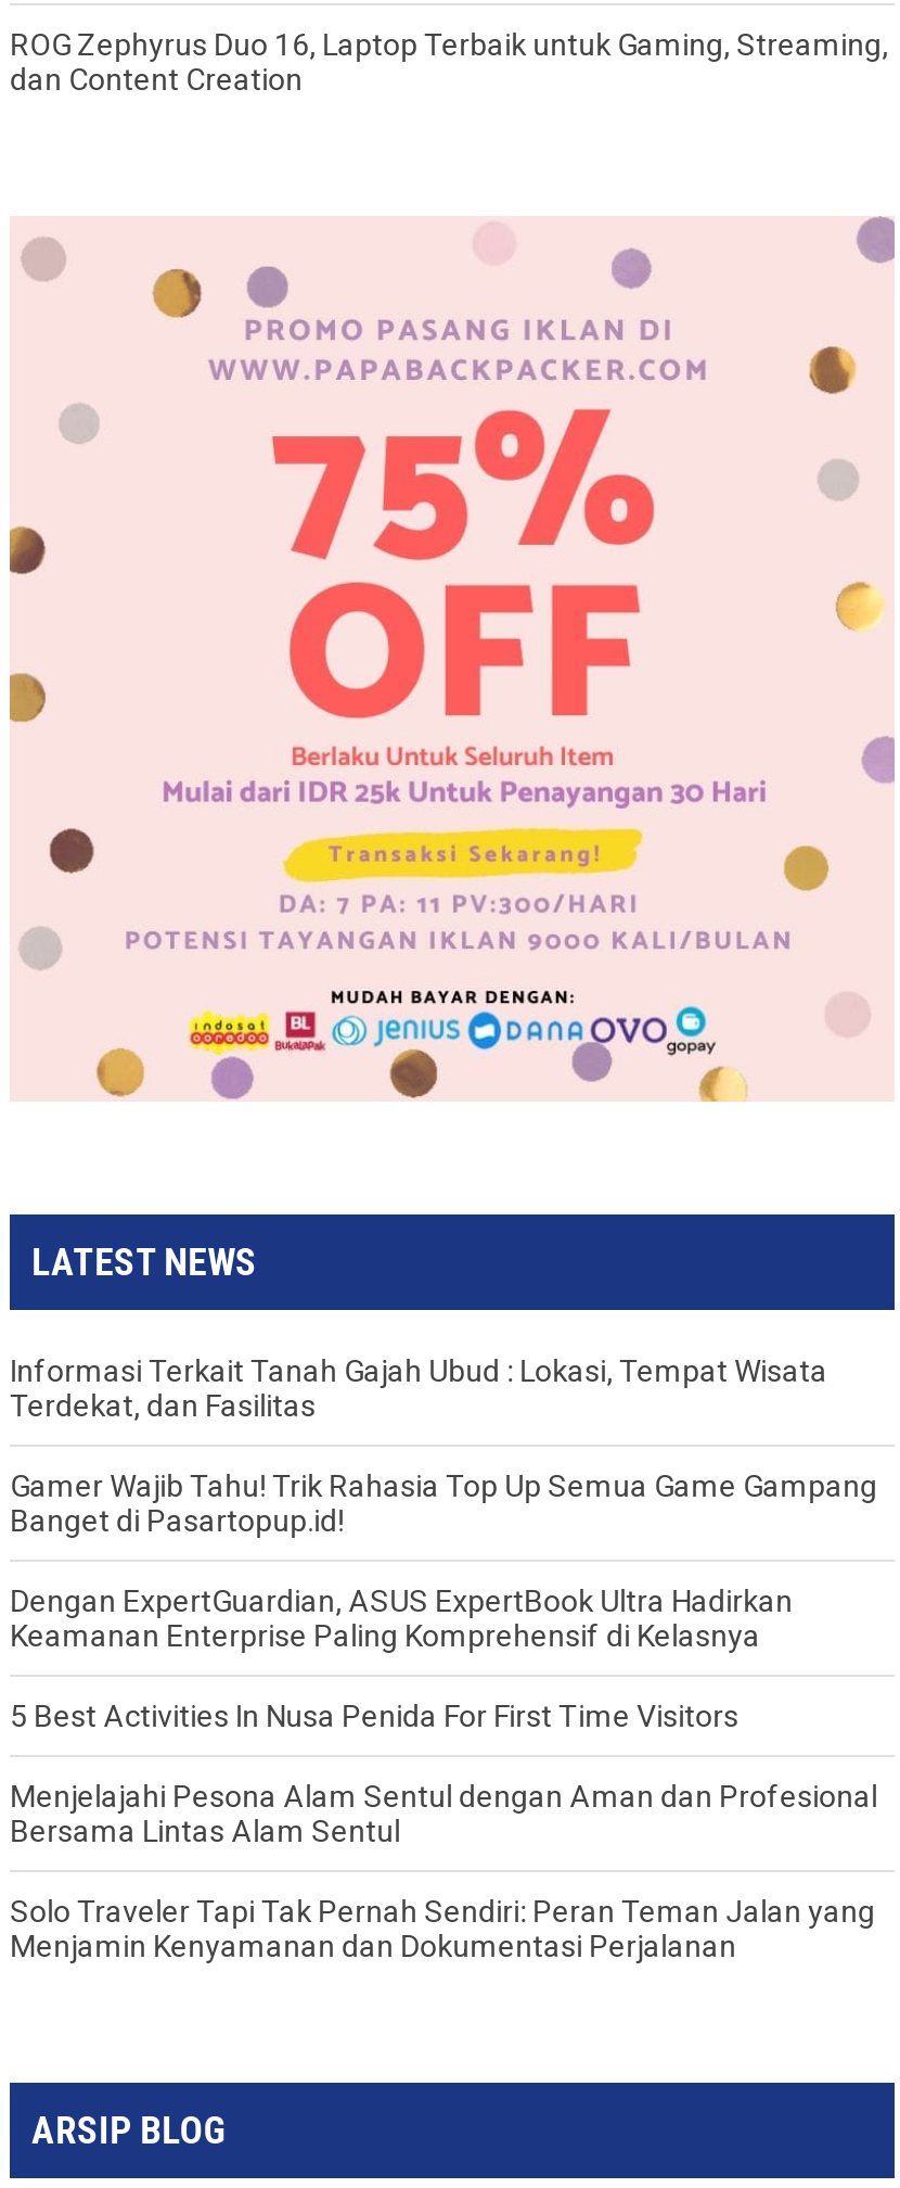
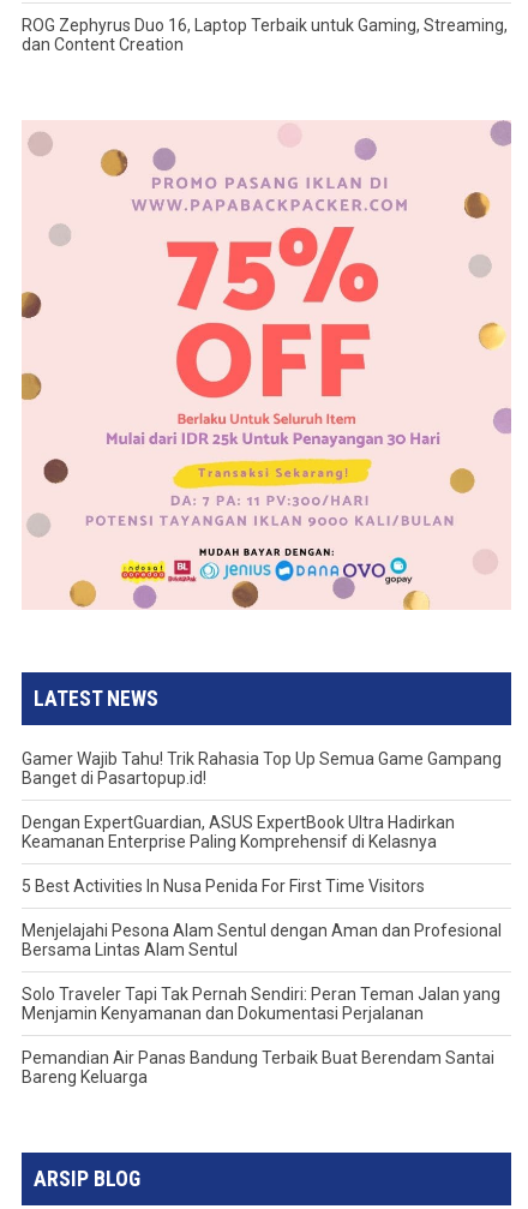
[10,1353,828,1422] Informasi Terkait Tanah Gajah Ubud : Lokasi, Tempat Wisata | Terdekat, dan Fasilitas -> none
moved [10,1468,878,1963] -> [22,749,502,1023]: Gamer Wajib Tahu! Trik Rahasia Top Up Semua Game Gampang | Banget di Pasartopup.id! | Dengan ExpertGuardian, ASUS ExpertBook Ultra Hadirkan | ... | Solo Traveler Tapi Tak Pernah Sendiri: Peran Teman Jalan yang | Menjamin Kenyamanan dan Dokumentasi Perjalanan
none -> [22,1048,495,1086] Pemandian Air Panas Bandung Terbaik Buat Berendam Santai | Bareng Keluarga

